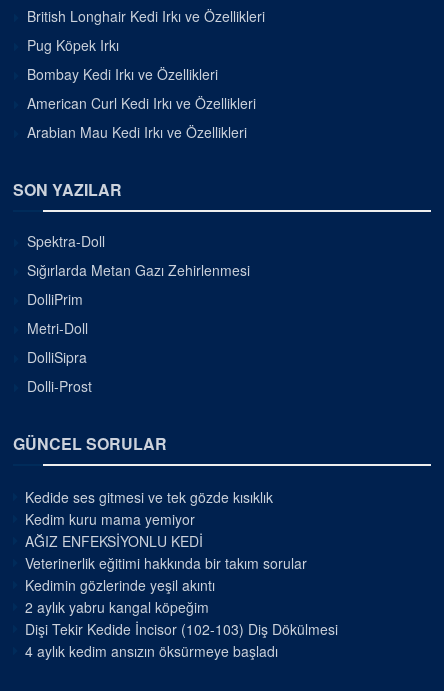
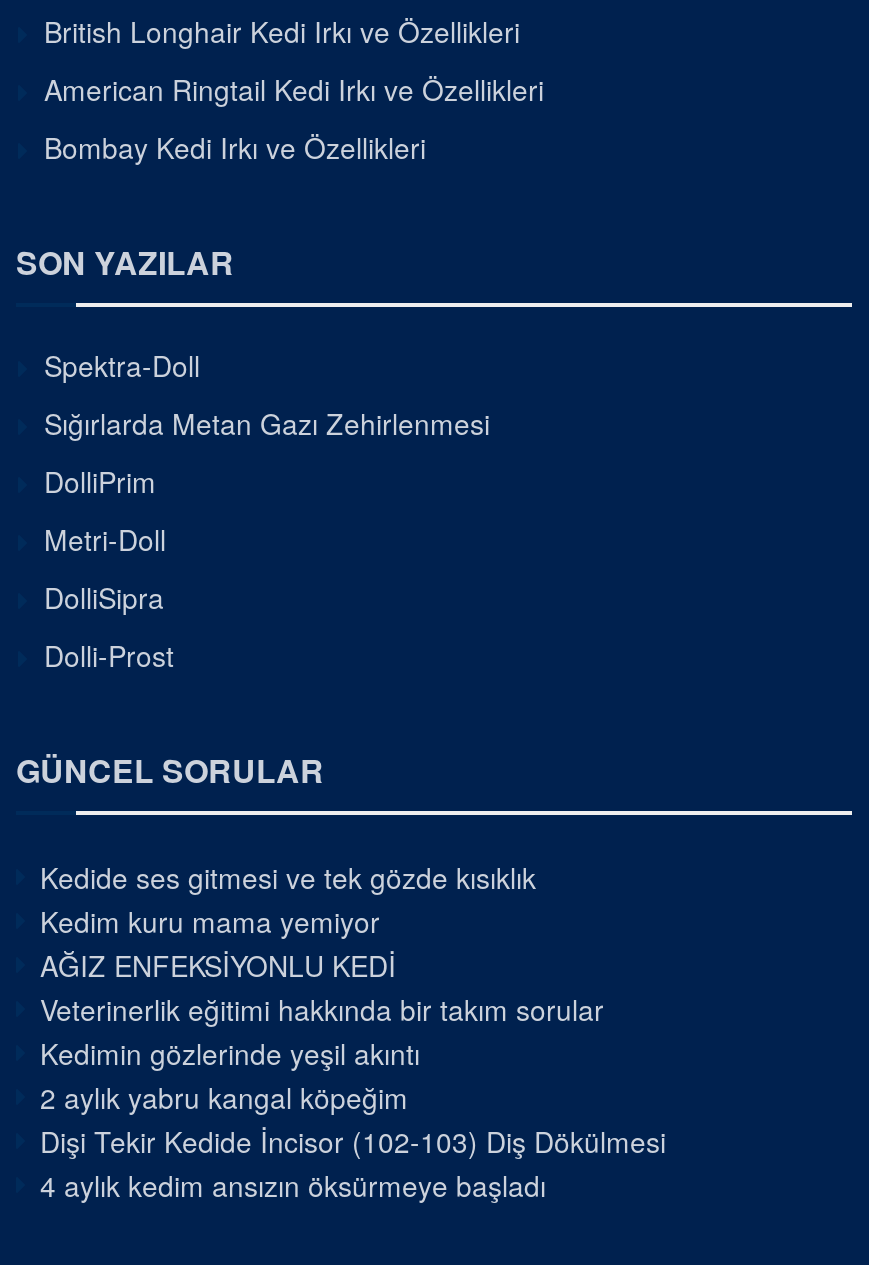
[27,35,119,55] Pug Köpek Irkı -> [44,70,544,110] American Ringtail Kedi Irkı ve Özellikleri
[27,93,256,142] American Curl Kedi Irkı ve Özellikleri | Arabian Mau Kedi Irkı ve Özellikleri -> none

